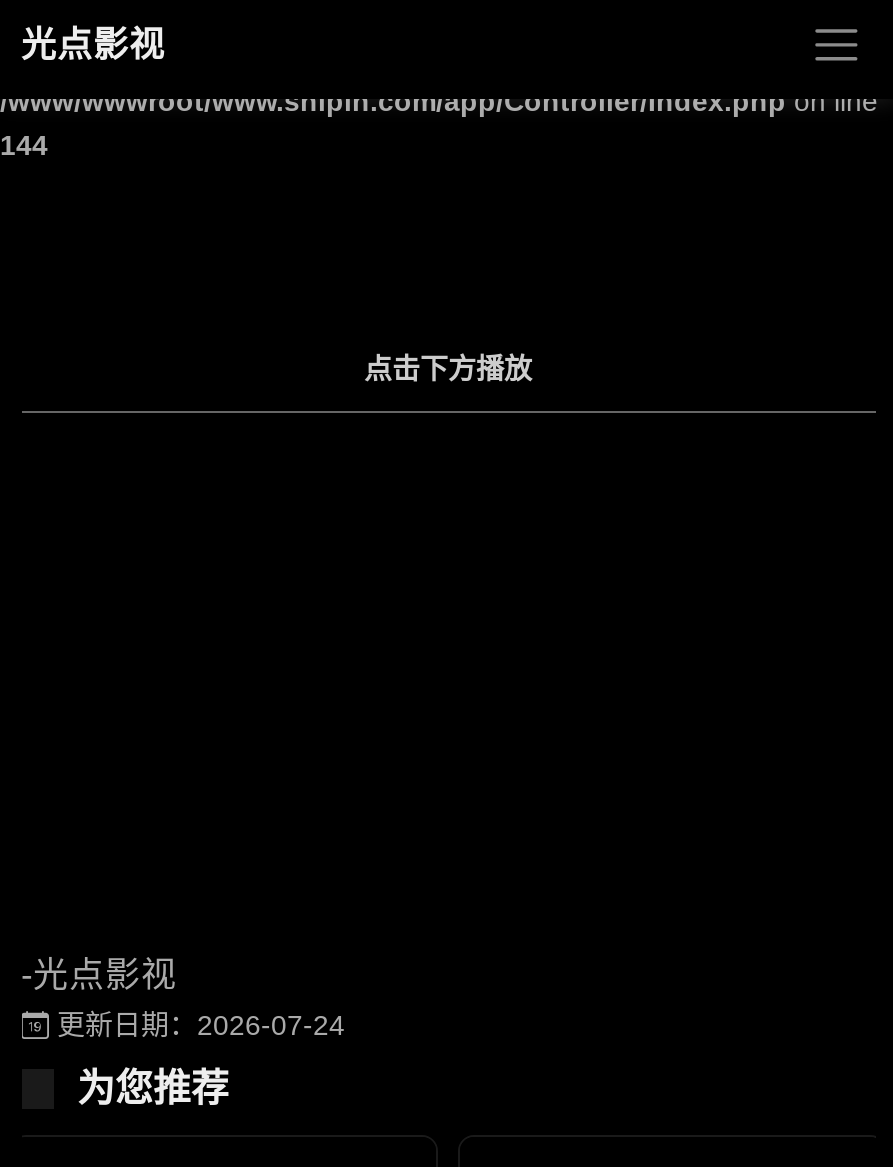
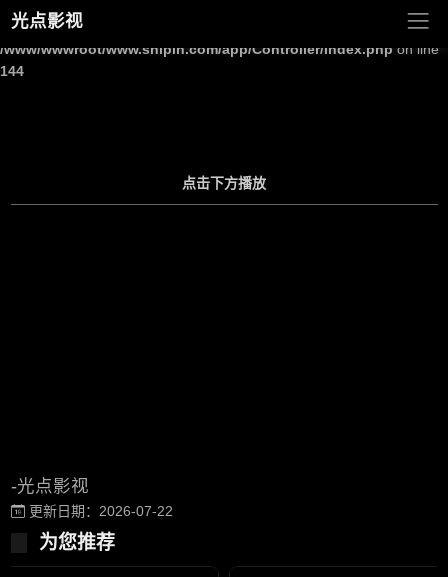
[49,1009,345,1041] 更新日期：2026-07-24 -> [24,503,172,519] 更新日期：2026-07-22

